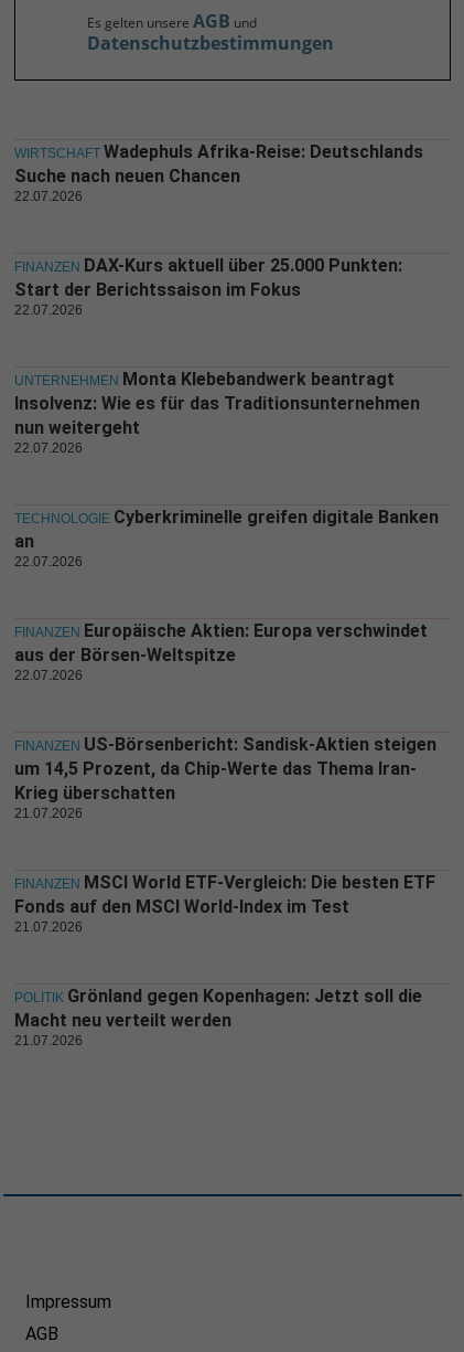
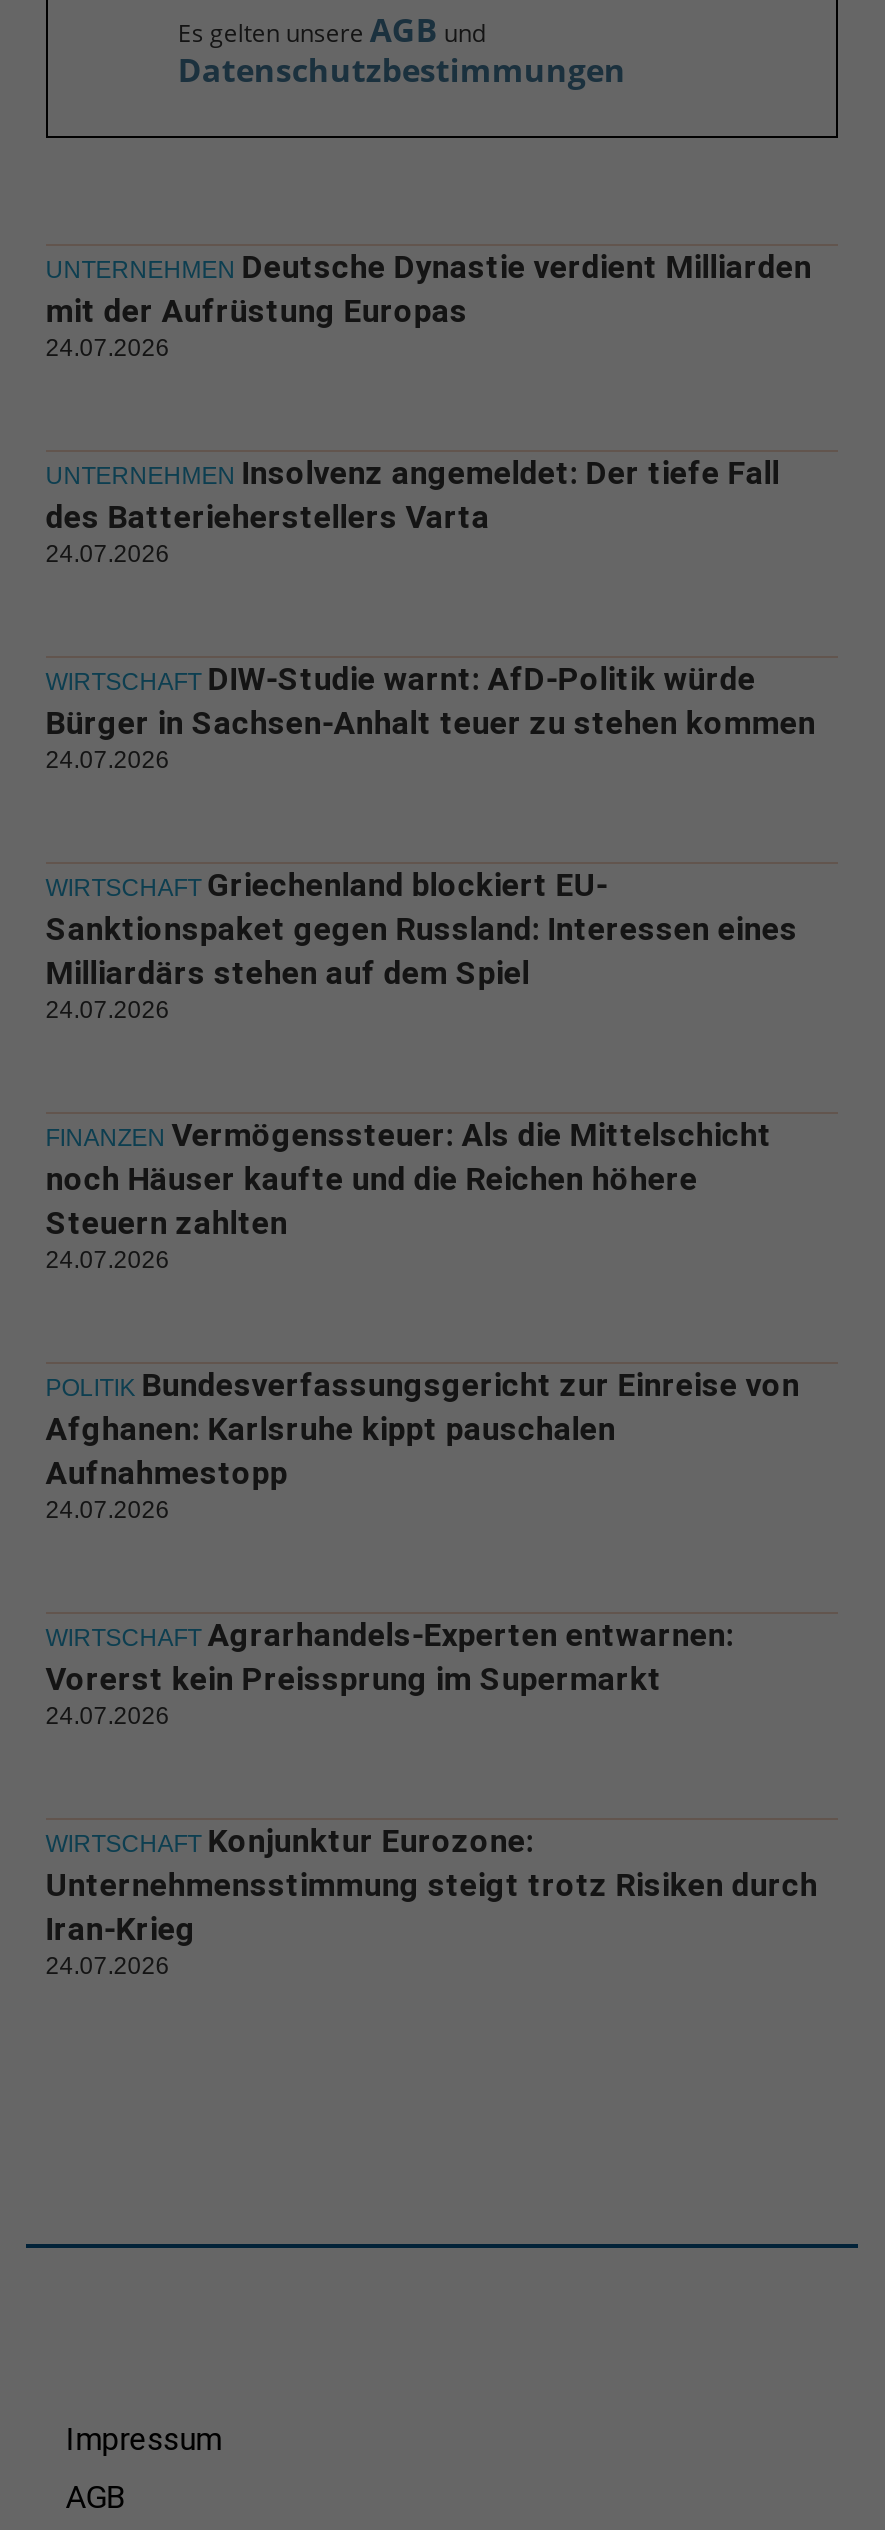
[14,141,423,204] WIRTSCHAFT Wadephuls Afrika-Reise: Deutschlands | Suche nach neuen Chancen | 22.07.2026 -> [45,248,811,362] UNTERNEHMEN Deutsche Dynastie verdient Milliarden | mit der Aufrüstung Europas | 24.07.2026
[14,255,402,318] FINANZEN DAX-Kurs aktuell über 25.000 Punkten: | Start der Berichtssaison im Fokus | 22.07.2026 -> [45,454,779,568] UNTERNEHMEN Insolvenz angemeldet: Der tiefe Fall | des Batterieherstellers Varta | 24.07.2026
[14,369,420,456] UNTERNEHMEN Monta Klebebandwerk beantragt | Insolvenz: Wie es für das Traditionsunternehmen | nun weitergeht | 22.07.2026 -> [45,660,815,774] WIRTSCHAFT DIW-Studie warnt: AfD-Politik würde | Bürger in Sachsen-Anhalt teuer zu stehen kommen | 24.07.2026
[14,507,438,570] TECHNOLOGIE Cyberkriminelle greifen digitale Banken | an | 22.07.2026 -> [45,866,797,1024] WIRTSCHAFT Griechenland blockiert EU- | Sanktionspaket gegen Russland: Interessen eines | Milliardärs stehen auf dem Spiel | 24.07.2026
[14,620,427,683] FINANZEN Europäische Aktien: Europa verschwindet | aus der Börsen-Weltspitze | 22.07.2026 -> [45,1116,771,1274] FINANZEN Vermögenssteuer: Als die Mittelschicht | noch Häuser kaufte und die Reichen höhere | Steuern zahlten | 24.07.2026
[14,734,436,821] FINANZEN US-Börsenbericht: Sandisk-Aktien steigen | um 14,5 Prozent, da Chip-Werte das Thema Iran- | Krieg überschatten | 21.07.2026 -> [45,1366,799,1524] POLITIK Bundesverfassungsgericht zur Einreise von | Afghanen: Karlsruhe kippt pauschalen | Aufnahmestopp | 24.07.2026
[14,872,435,935] FINANZEN MSCI World ETF-Vergleich: Die besten ETF | Fonds auf den MSCI World-Index im Test | 21.07.2026 -> [45,1616,733,1730] WIRTSCHAFT Agrarhandels-Experten entwarnen: | Vorerst kein Preissprung im Supermarkt | 24.07.2026
[14,986,422,1049] POLITIK Grönland gegen Kopenhagen: Jetzt soll die | Macht neu verteilt werden | 21.07.2026 -> [45,1822,817,1980] WIRTSCHAFT Konjunktur Eurozone: | Unternehmensstimmung steigt trotz Risiken durch | Iran-Krieg | 24.07.2026

